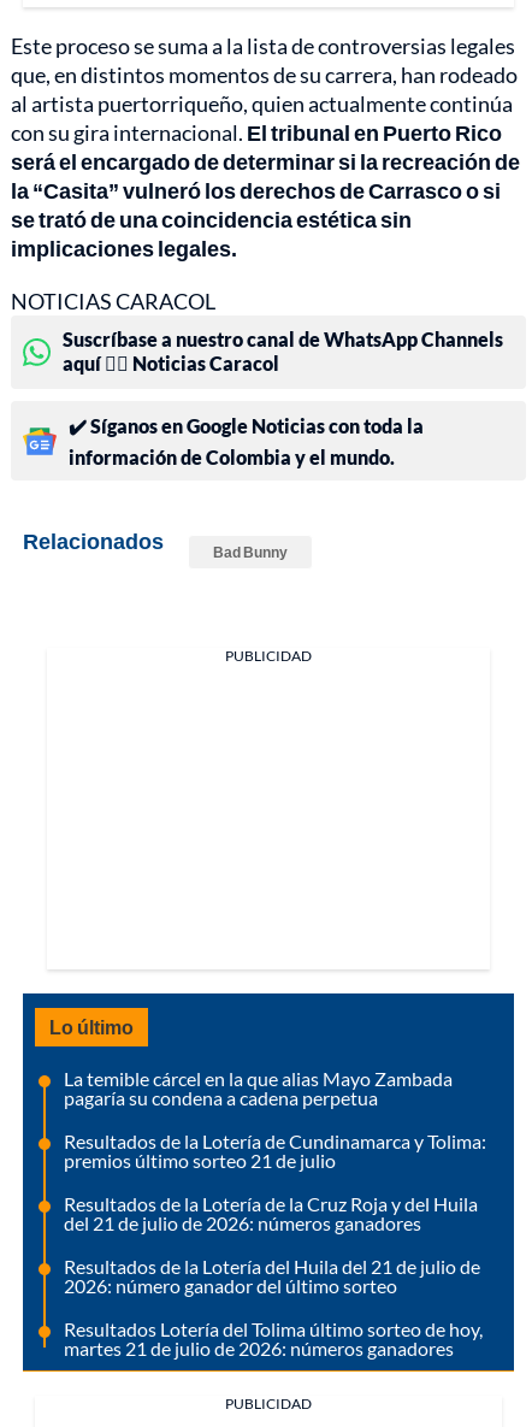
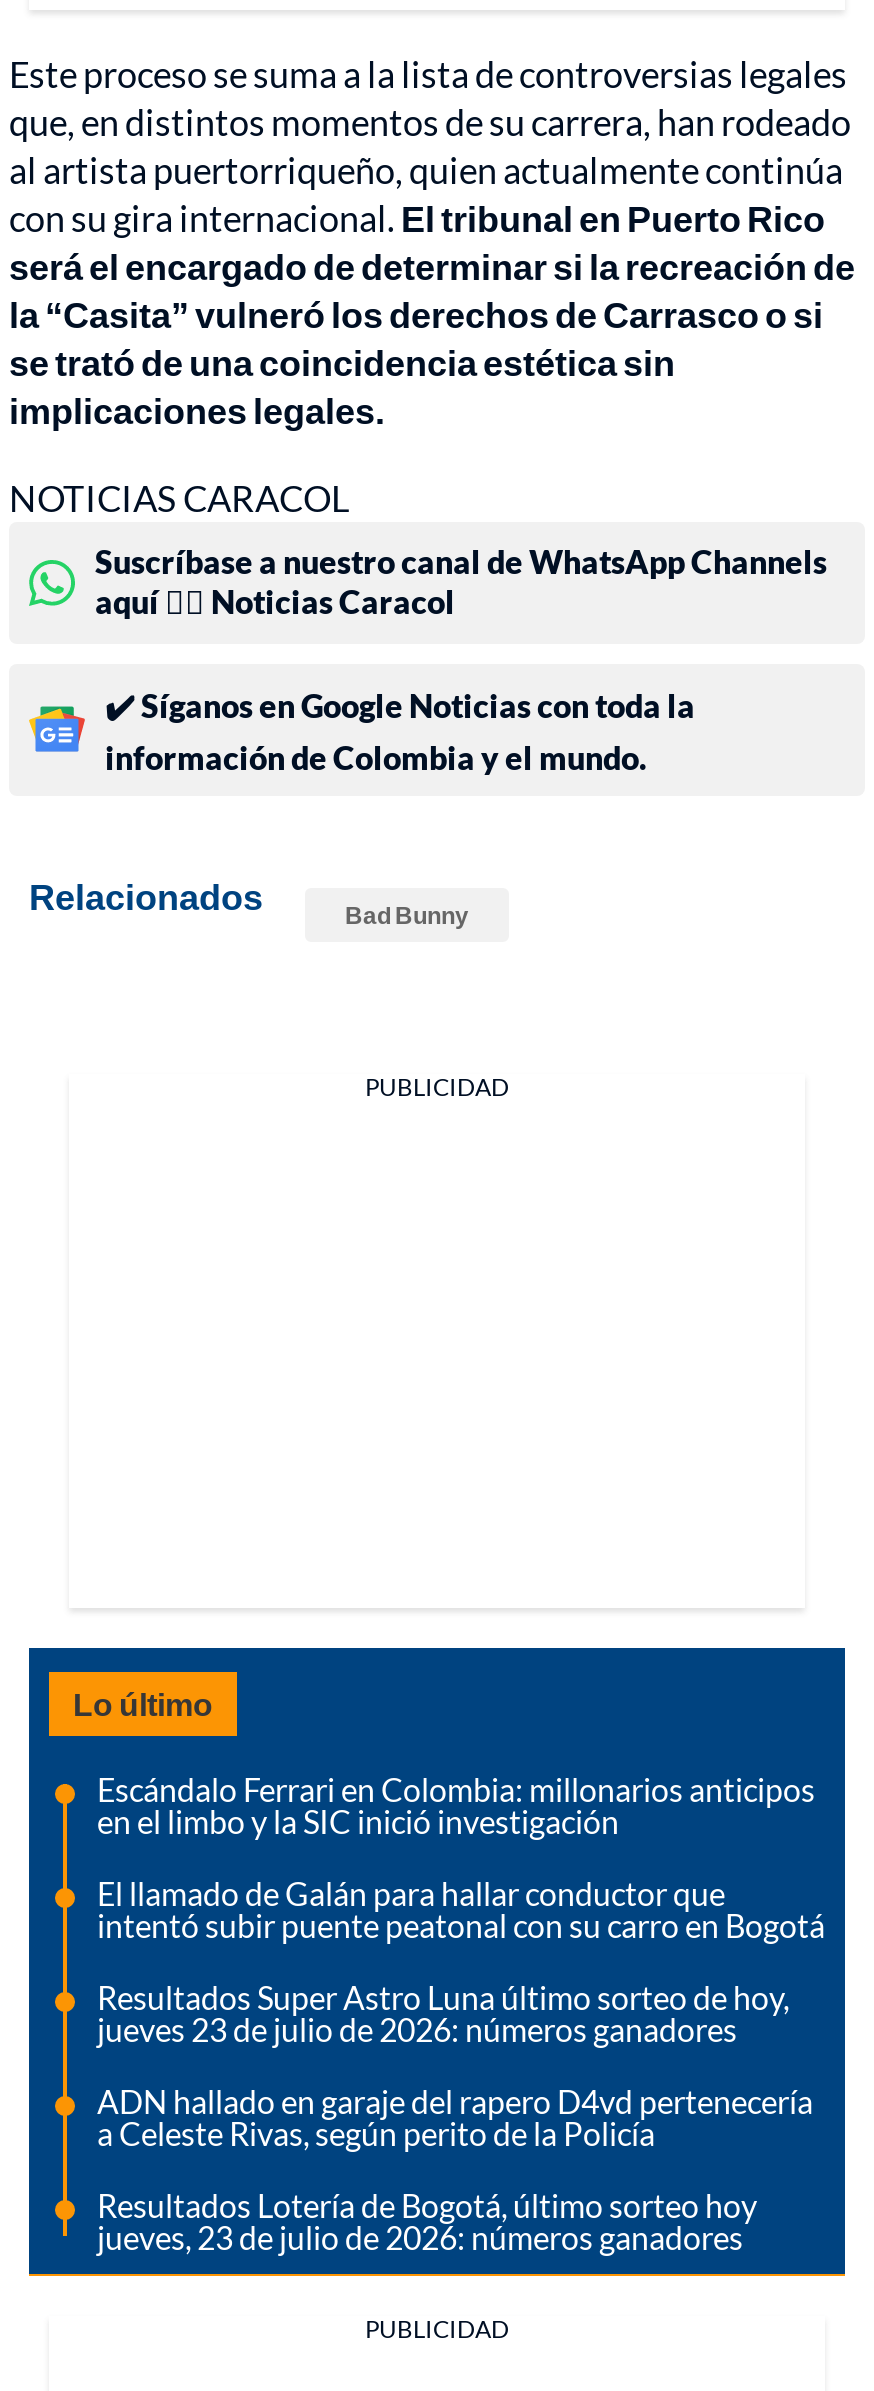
[64,1067,453,1109] La temible cárcel en la que alias Mayo Zambada | pagaría su condena a cadena perpetua -> [97,1770,815,1840] Escándalo Ferrari en Colombia: millonarios anticipos | en el limbo y la SIC inició investigación
[64,1130,486,1172] Resultados de la Lotería de Cundinamarca y Tolima: | premios último sorteo 21 de julio -> [97,1874,825,1944] El llamado de Galán para hallar conductor que | intentó subir puente peatonal con su carro en Bogotá
[64,1192,478,1235] Resultados de la Lotería de la Cruz Roja y del Huila | del 21 de julio de 2026: números ganadores -> [97,1978,789,2048] Resultados Super Astro Luna último sorteo de hoy, | jueves 23 de julio de 2026: números ganadores
[64,1255,480,1297] Resultados de la Lotería del Huila del 21 de julio de | 2026: número ganador del último sorteo -> [97,2082,813,2152] ADN hallado en garaje del rapero D4vd pertenecería | a Celeste Rivas, según perito de la Policía
[64,1318,483,1360] Resultados Lotería del Tolima último sorteo de hoy, | martes 21 de julio de 2026: números ganadores -> [97,2186,757,2256] Resultados Lotería de Bogotá, último sorteo hoy | jueves, 23 de julio de 2026: números ganadores

